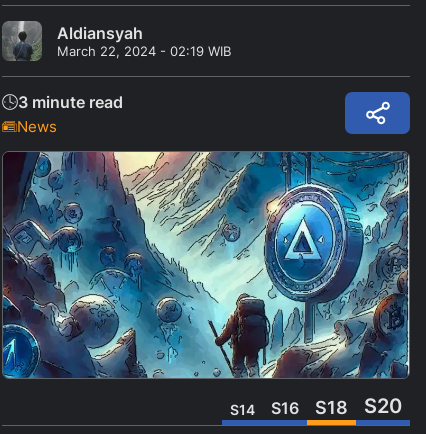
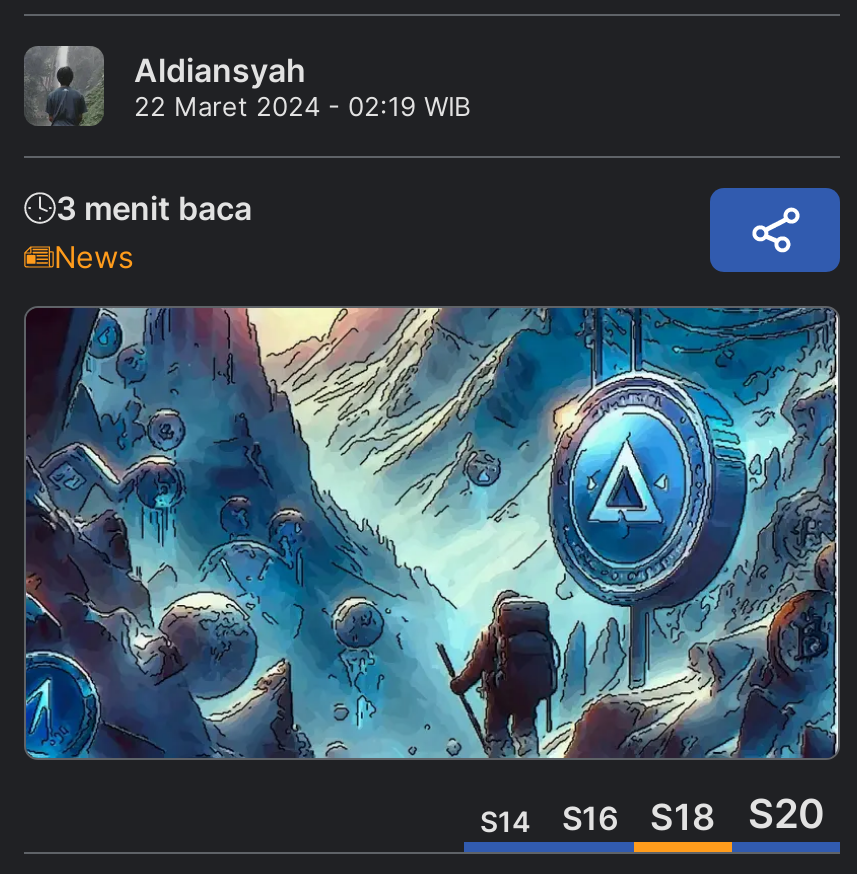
[57,43,231,59] March 22, 2024 - 02:19 WIB -> [134,90,470,122] 22 Maret 2024 - 02:19 WIB
[18,92,123,112] 3 minute read -> [56,188,252,228] 3 menit baca

